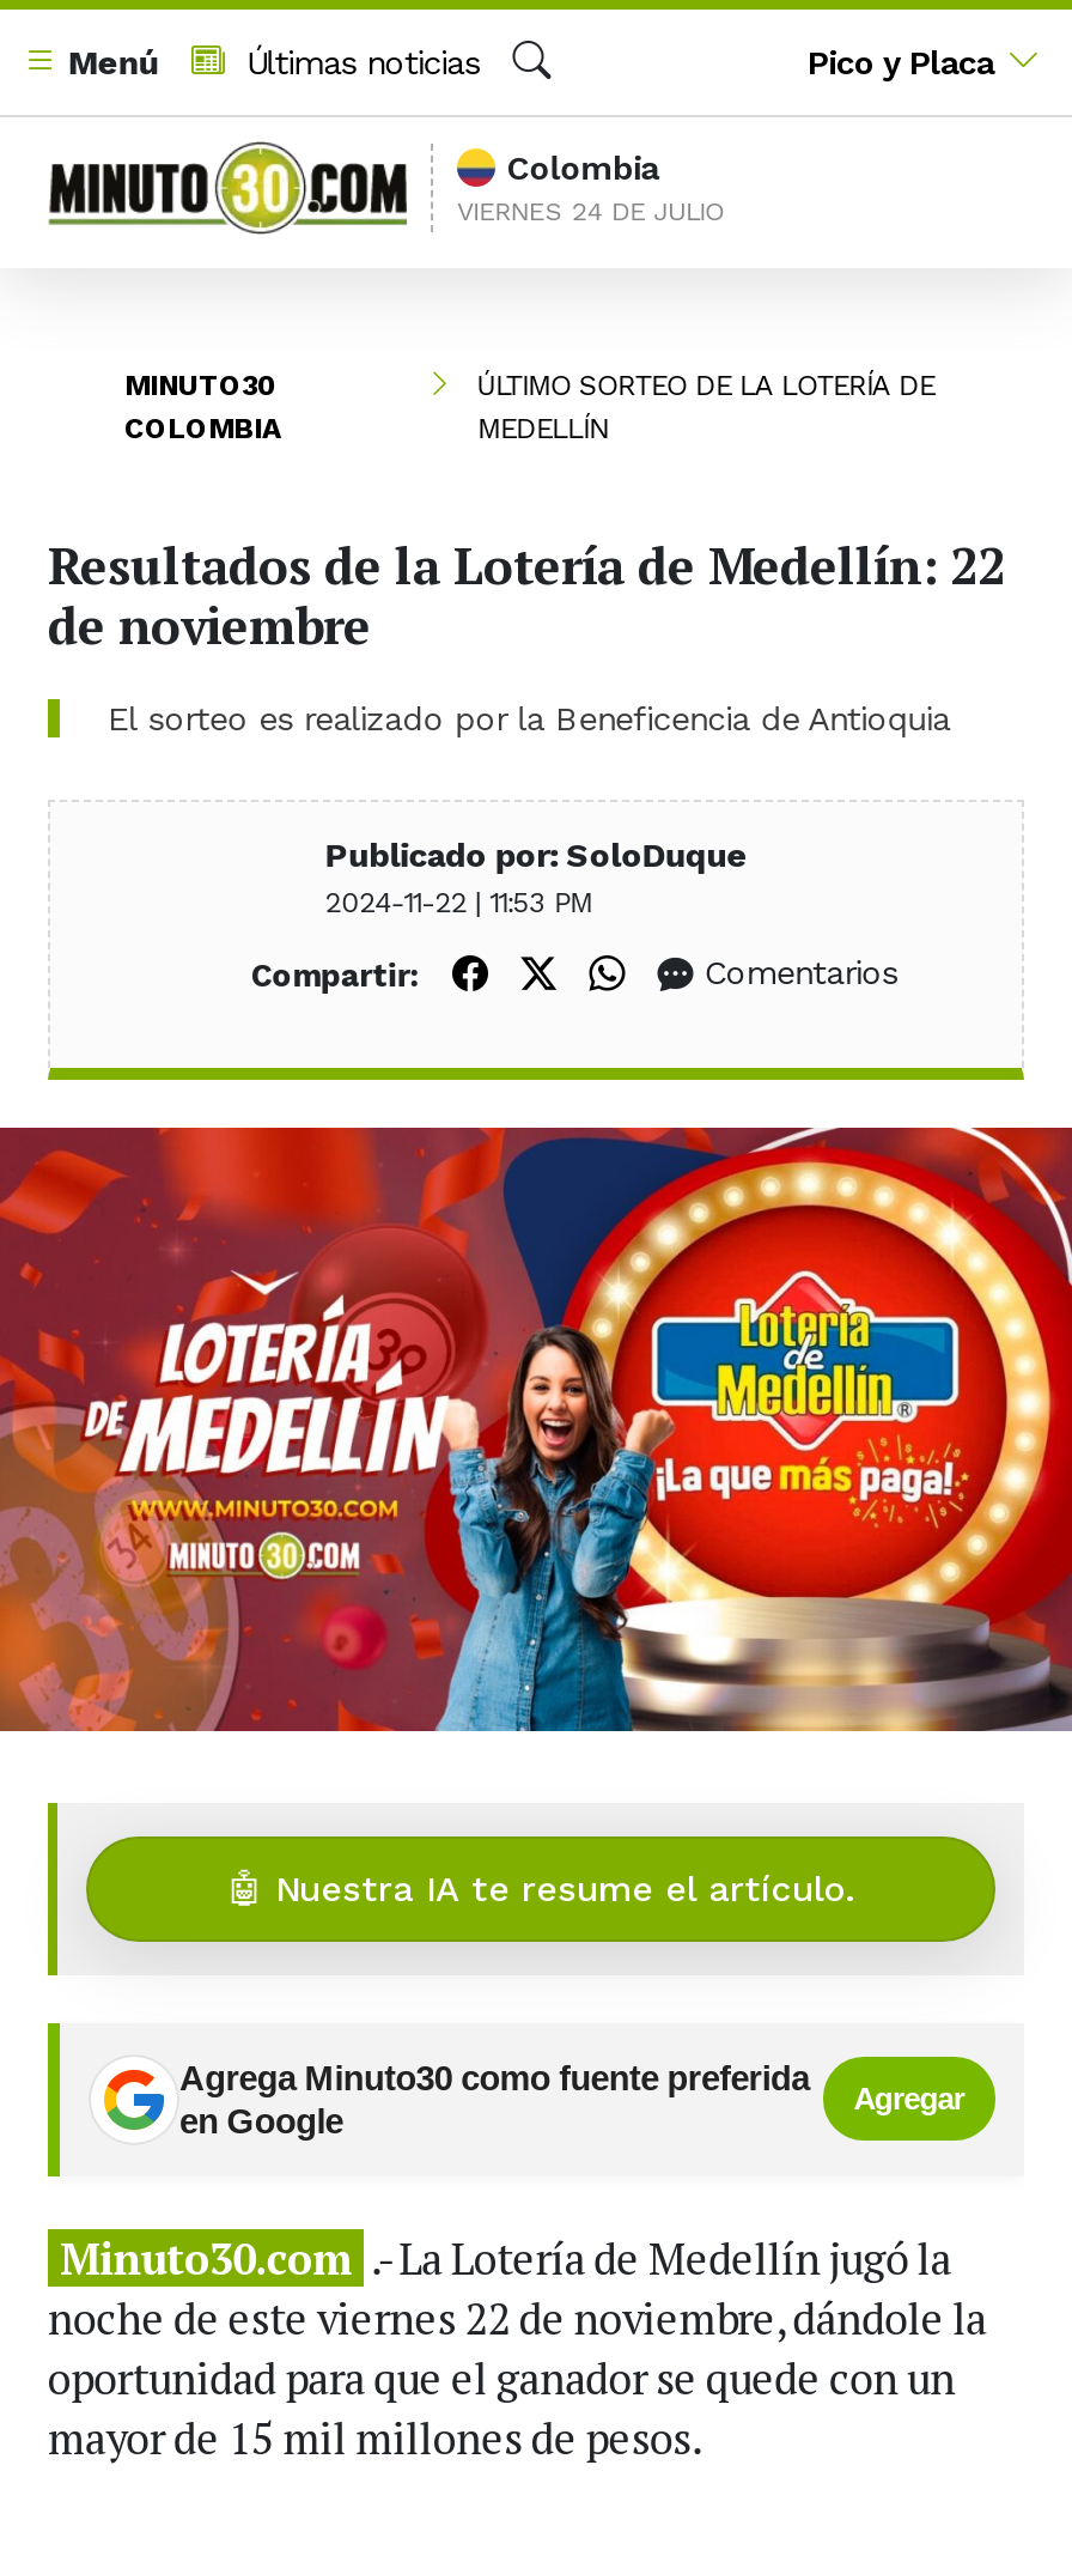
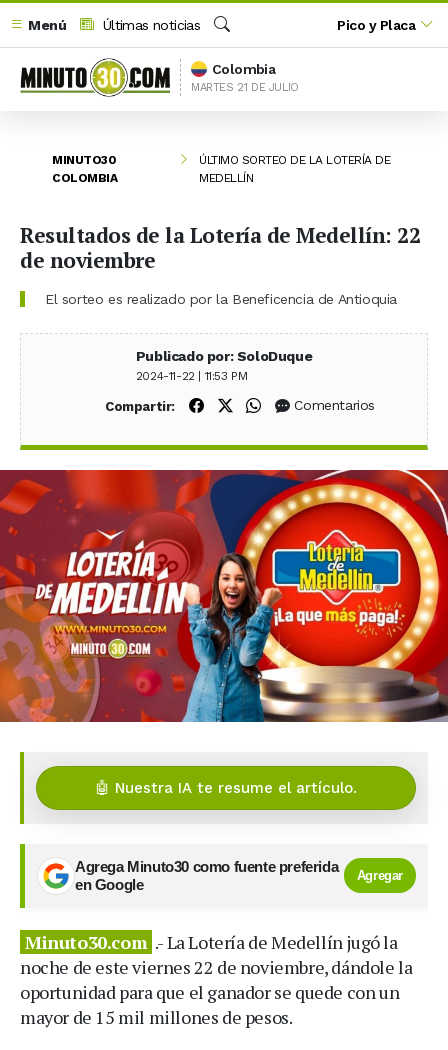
[457,196,726,227] VIERNES 24 DE JULIO -> [191,81,299,94] MARTES 21 DE JULIO

